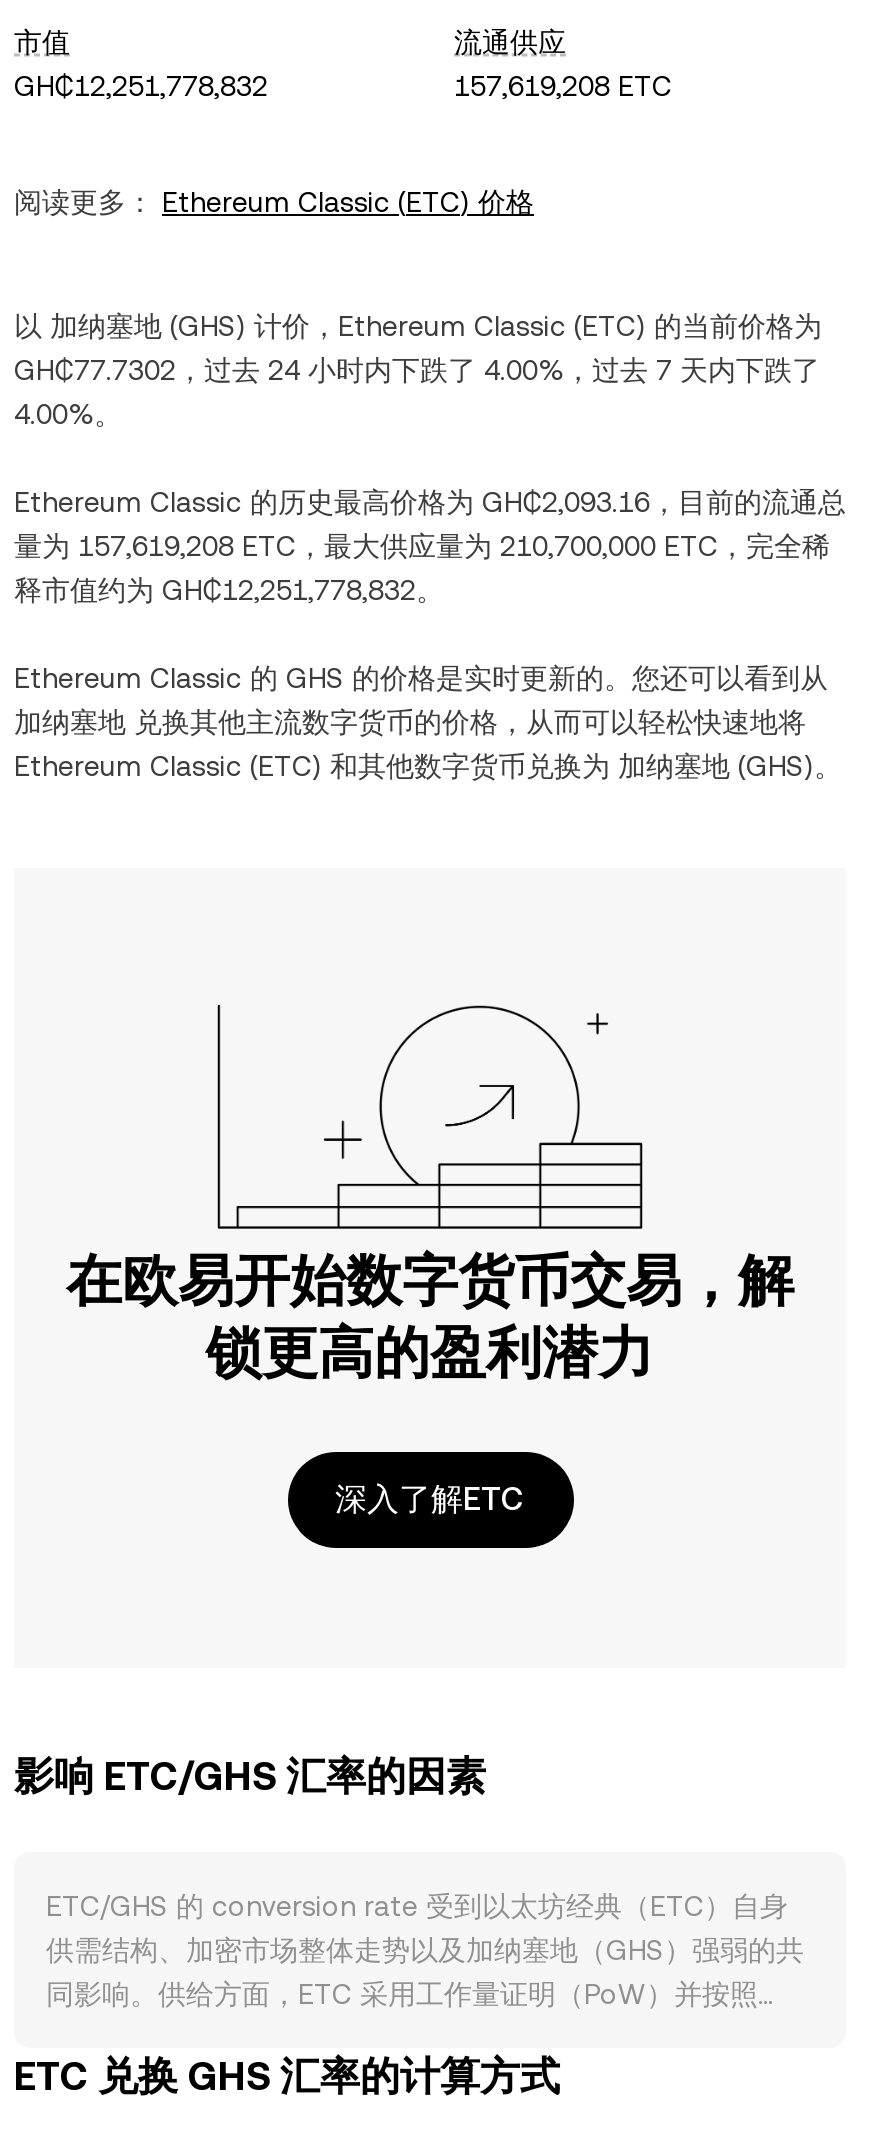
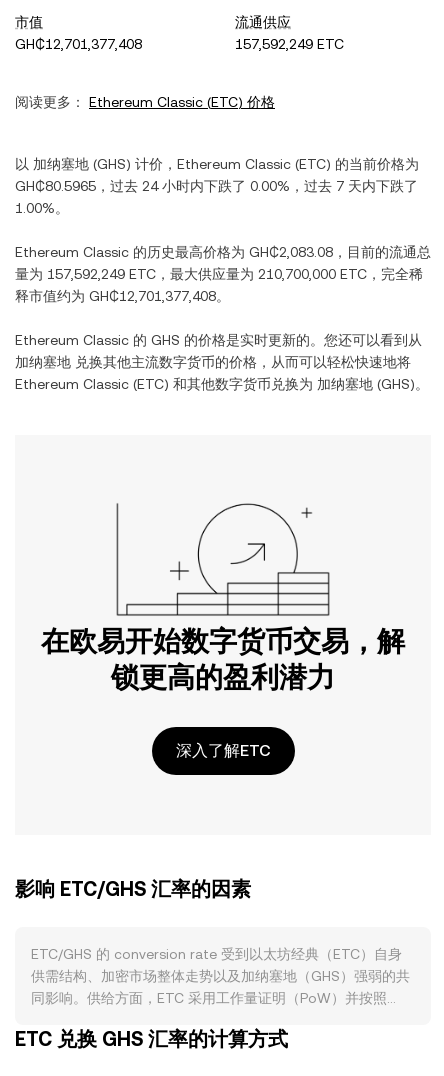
[14,70,268,102] GH₵12,251,778,832 -> [15,36,142,52] GH₵12,701,377,408
[454,70,672,102] 157,619,208 ETC -> [235,36,344,52] 157,592,249 ETC
[14,354,820,386] GH₵77.7302，过去 24 小时内下跌了4.00%，过去 7 天内下跌了 -> [15,178,418,194] GH₵80.5965，过去 24 小时内下跌了0.00%，过去 7 天内下跌了
[14,398,122,430] 4.00%。 -> [15,200,69,216] 1.00%。
[14,486,846,518] Ethereum Classic的历史最高价格为GH₵2,093.16，目前的流通总 -> [15,244,431,260] Ethereum Classic的历史最高价格为GH₵2,083.08，目前的流通总
[14,530,830,562] 量为157,619,208 ETC，最大供应量为210,700,000 ETC，完全稀 -> [15,266,423,282] 量为157,592,249 ETC，最大供应量为210,700,000 ETC，完全稀
[14,574,444,606] 释市值约为GH₵12,251,778,832。 -> [15,288,230,304] 释市值约为GH₵12,701,377,408。

